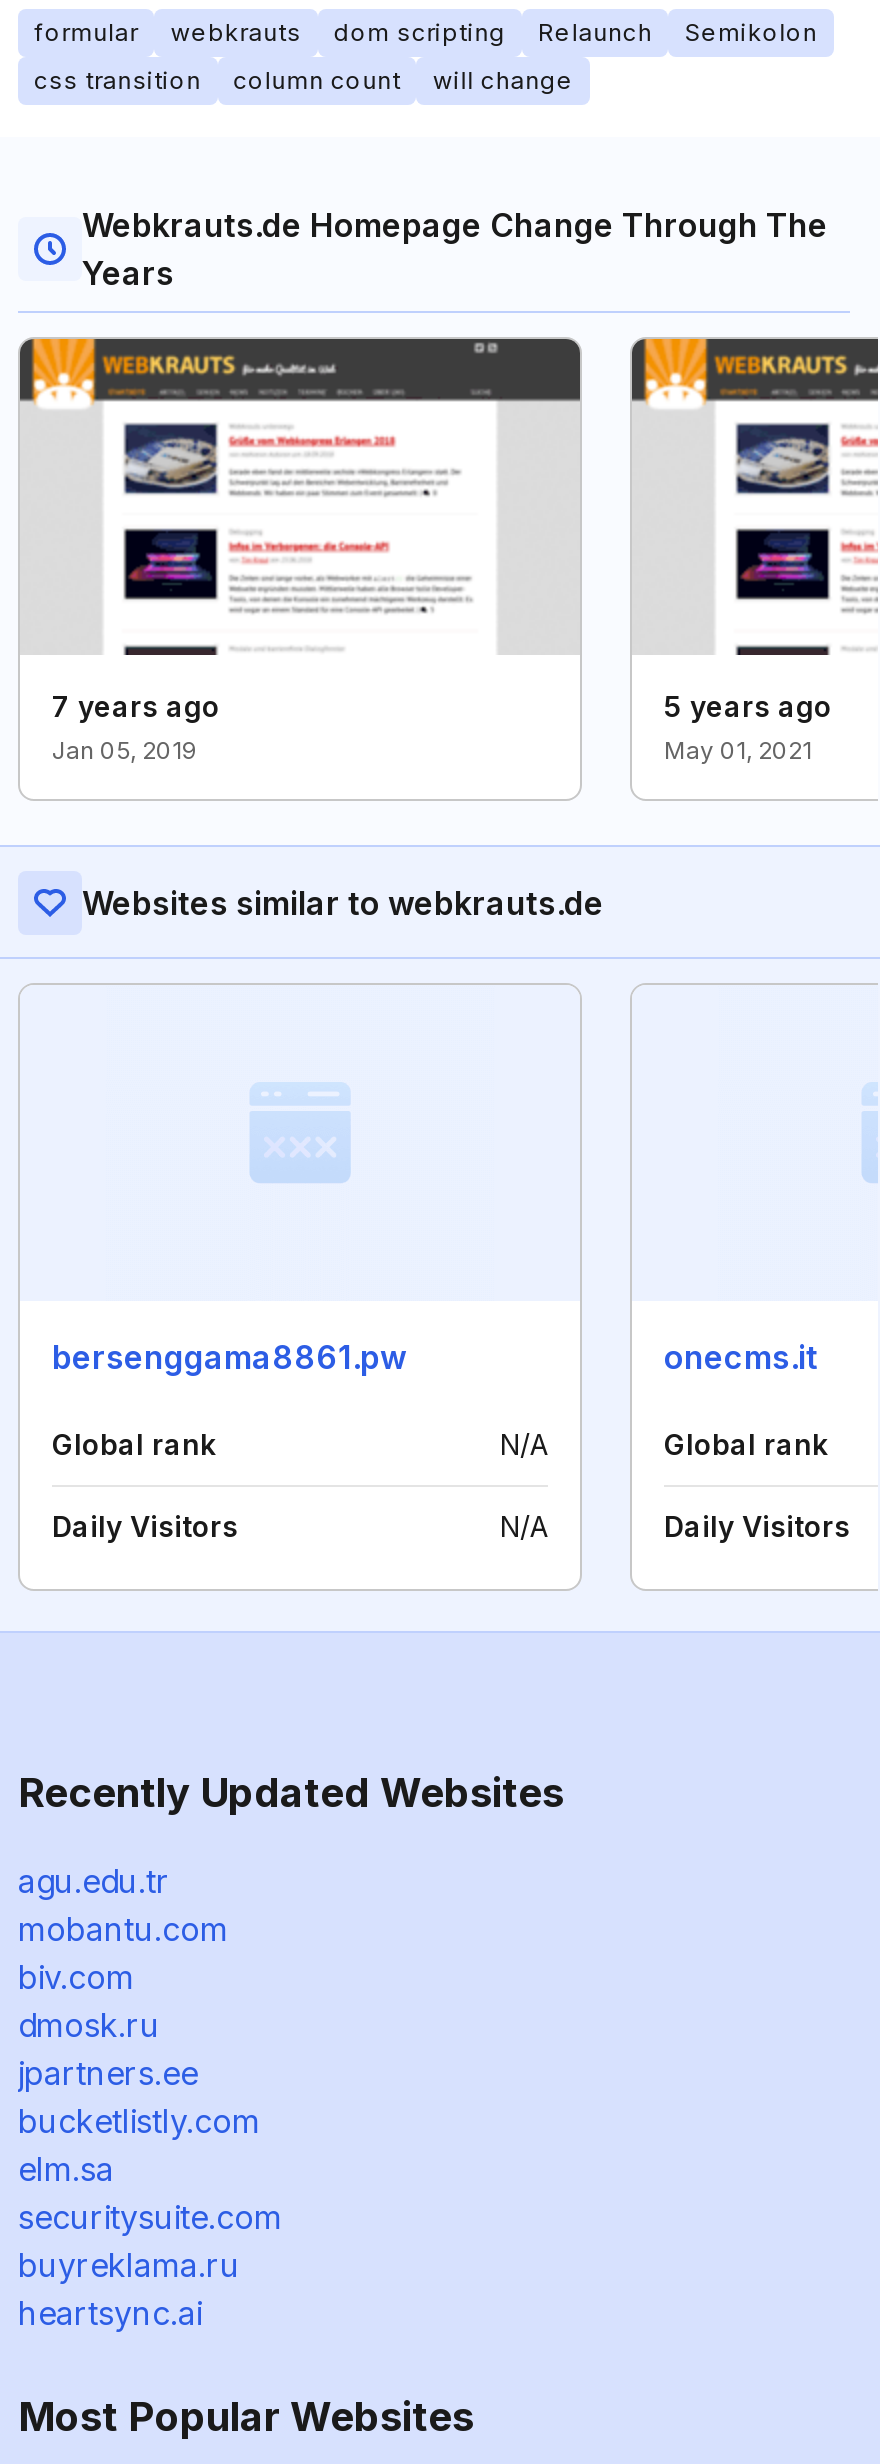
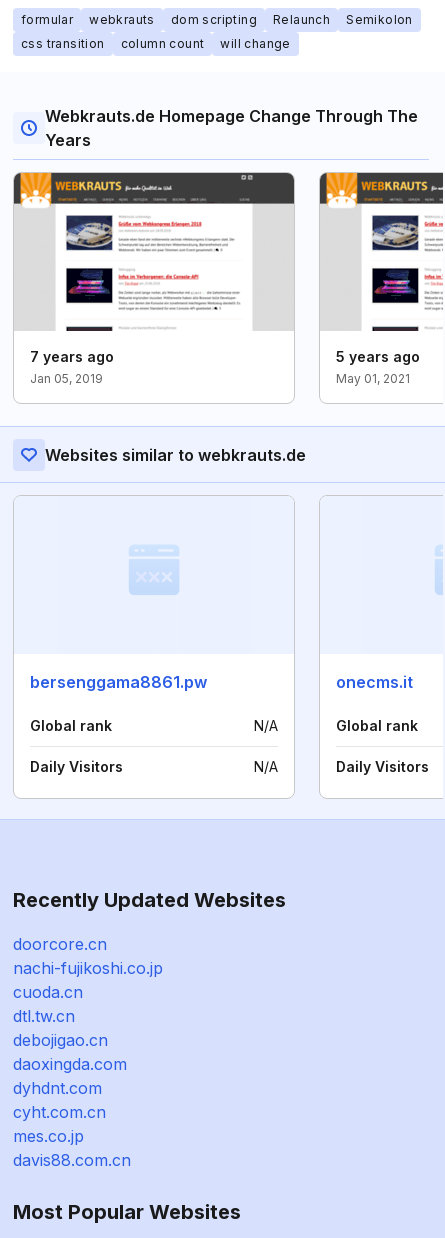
[18,1861,282,2333] agu.edu.tr | mobantu.com | biv.com | dmosk.ru | jpartners.ee | bucketlistly.com | elm.sa | securitysuite.com | buyreklama.ru | heartsync.ai -> [13,934,163,1170] doorcore.cn | nachi-fujikoshi.co.jp | cuoda.cn | dtl.tw.cn | debojigao.cn | daoxingda.com | dyhdnt.com | cyht.com.cn | mes.co.jp | davis88.com.cn

